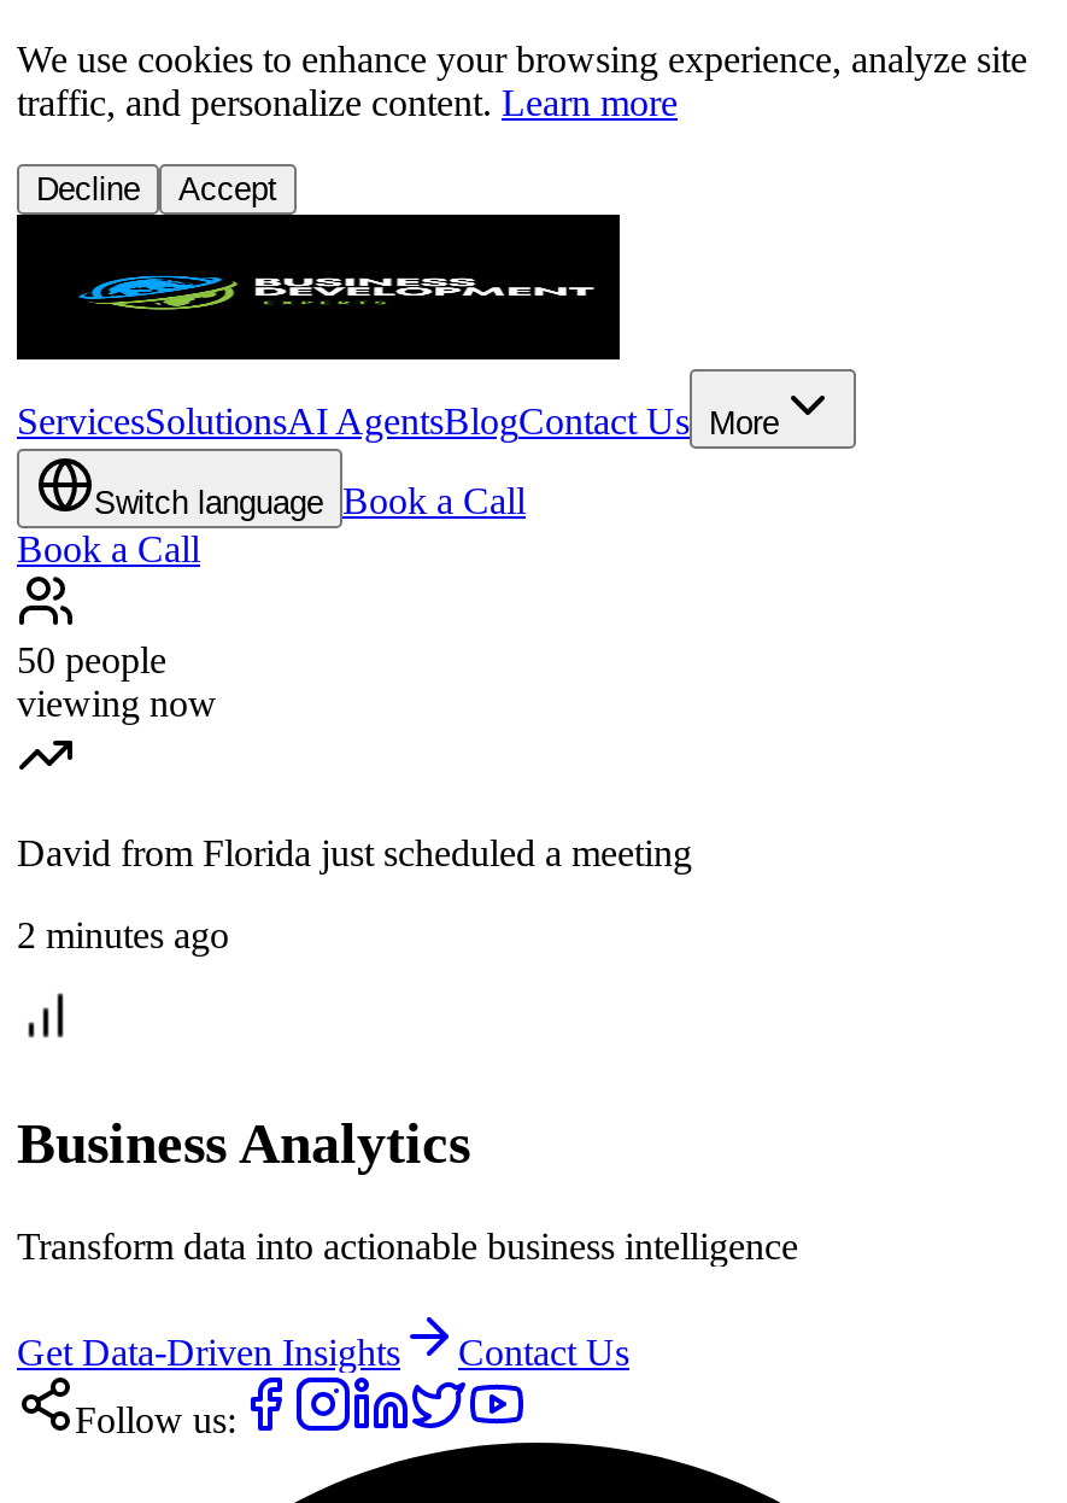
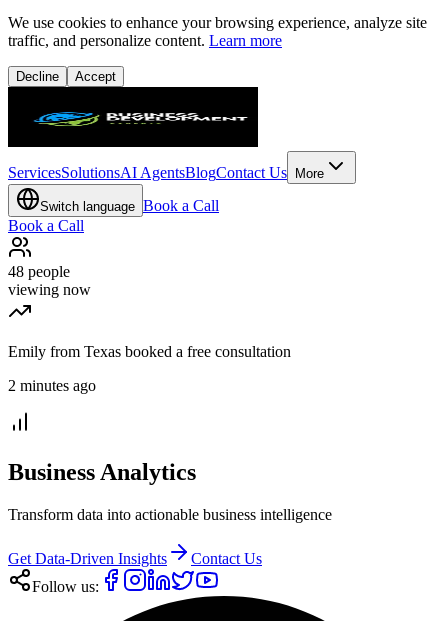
[17,639,166,680] 50 people -> [8,263,70,280] 48 people
[17,832,692,873] David from Florida just scheduled a meeting -> [8,343,291,360] Emily from Texas booked a free consultation

